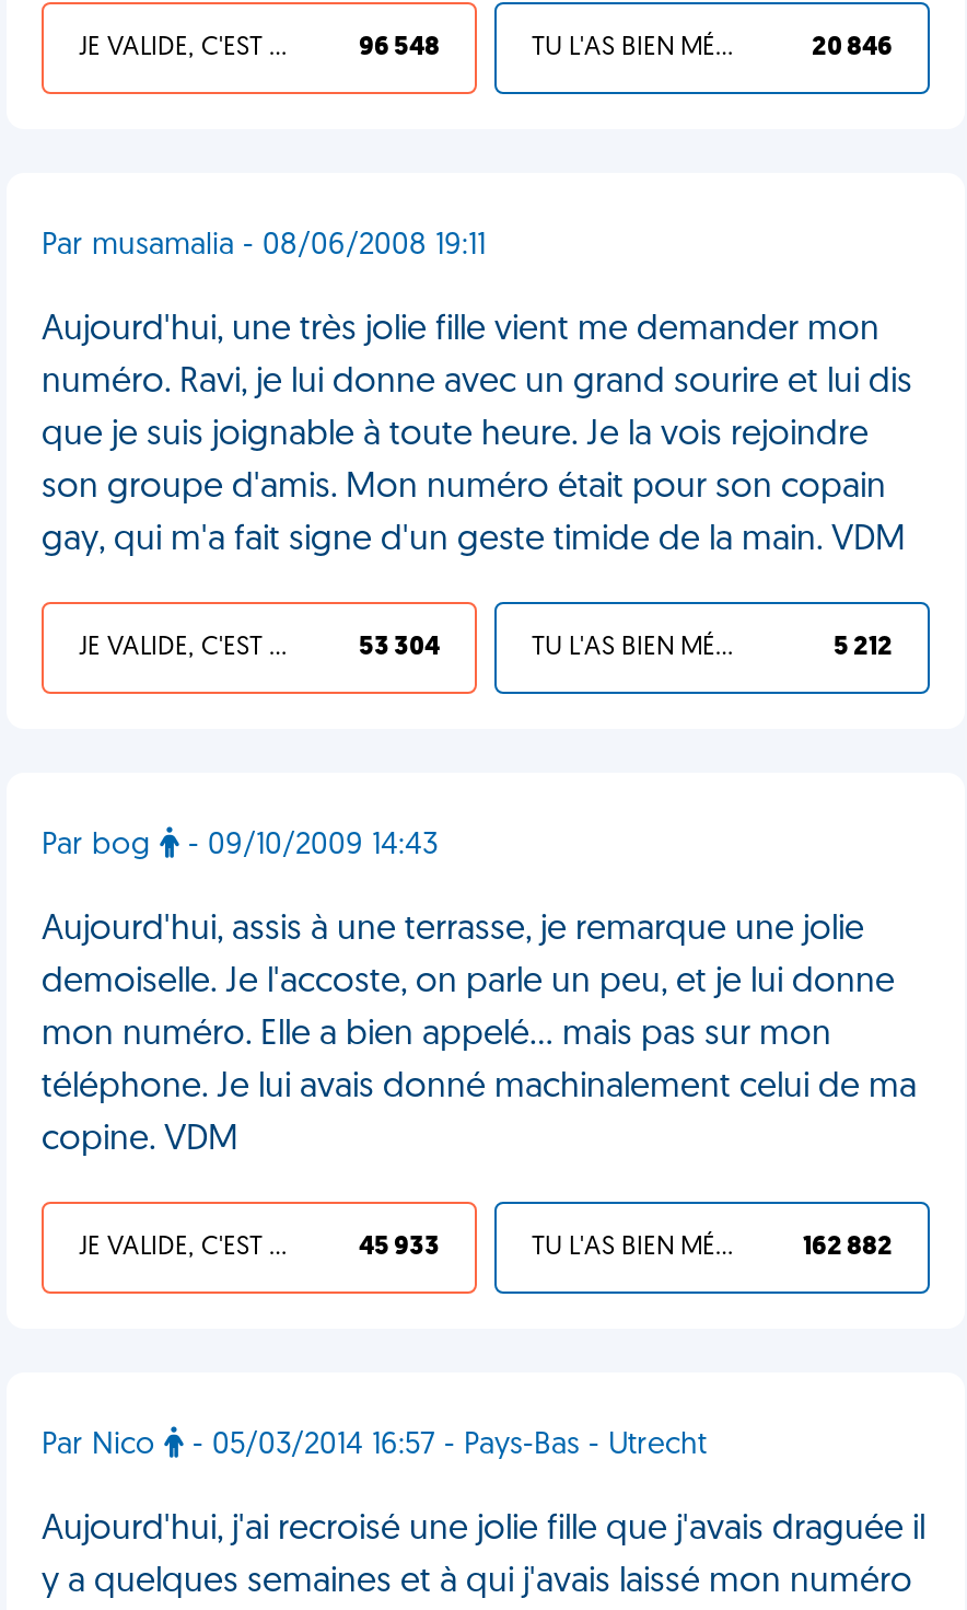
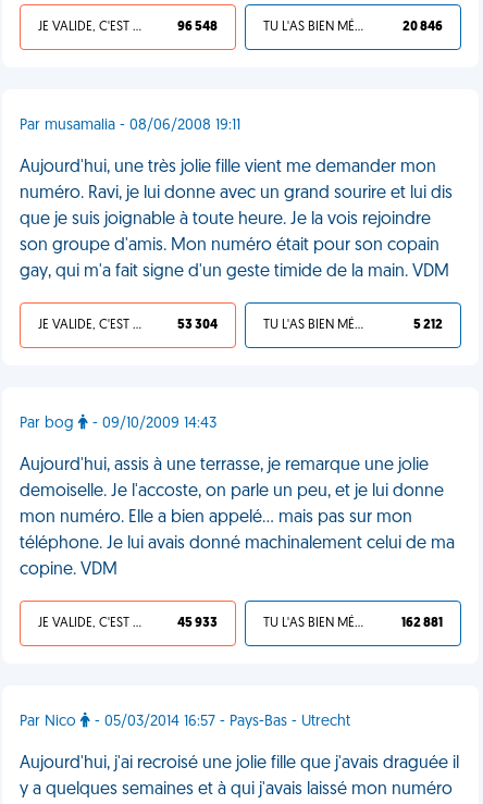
[803,1235,893,1261] 162 882 -> [401,617,443,630] 162 881

